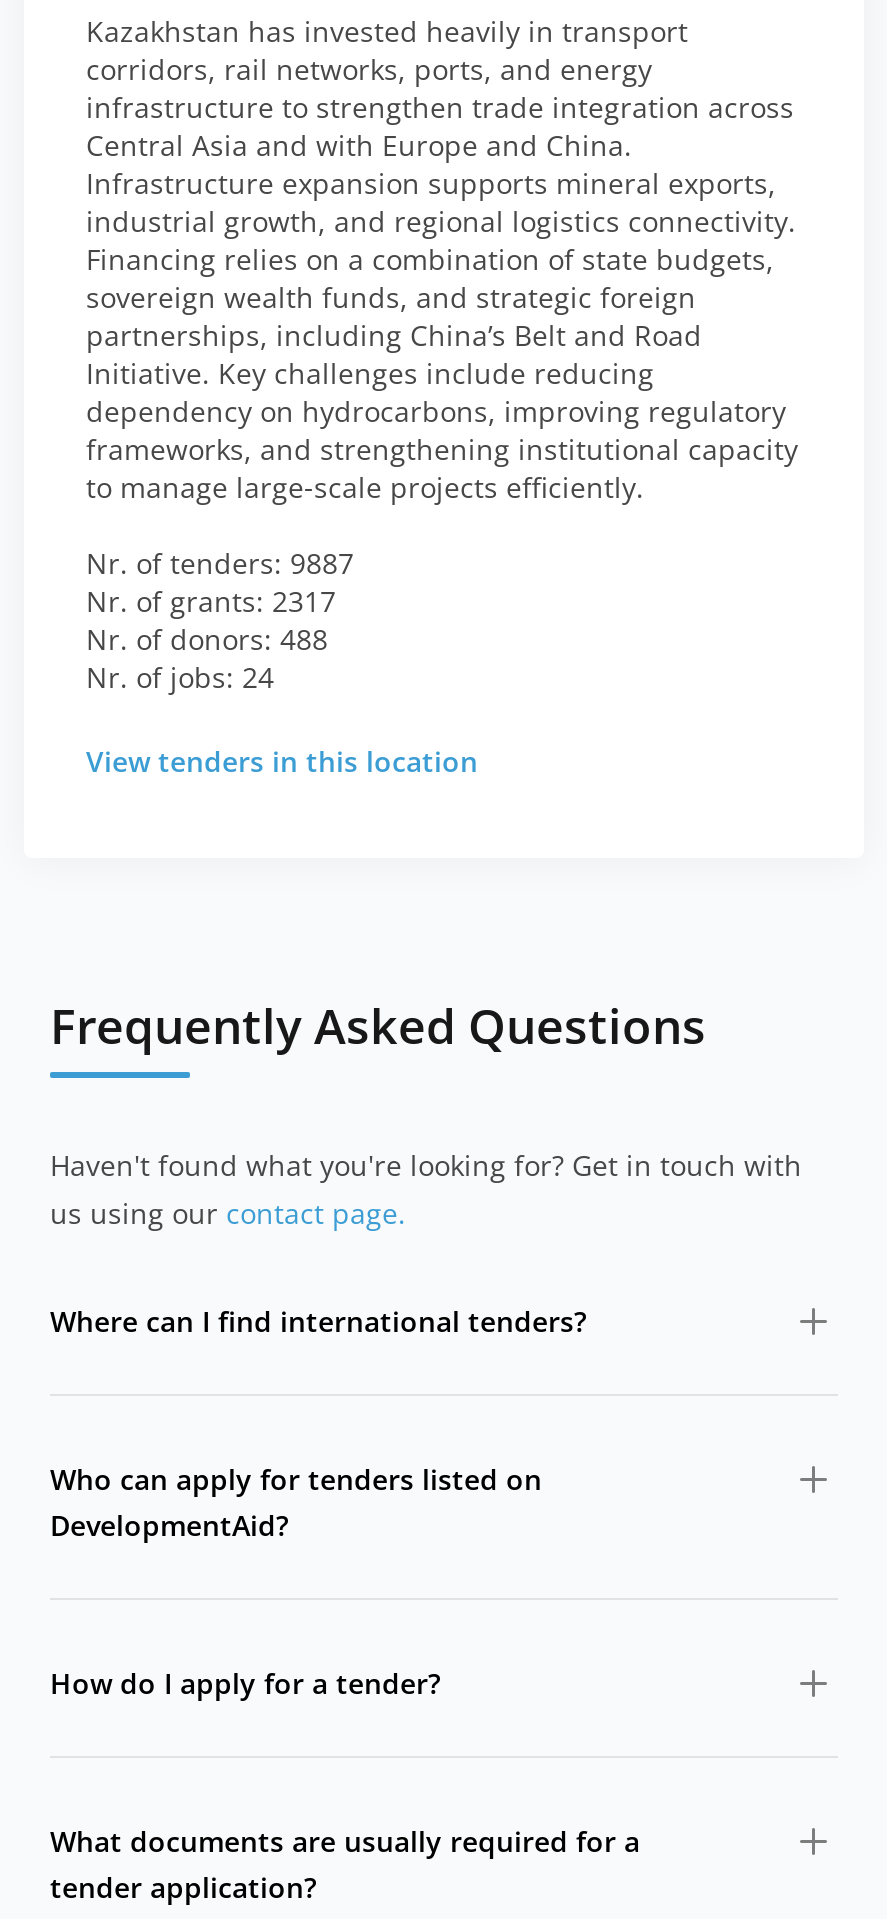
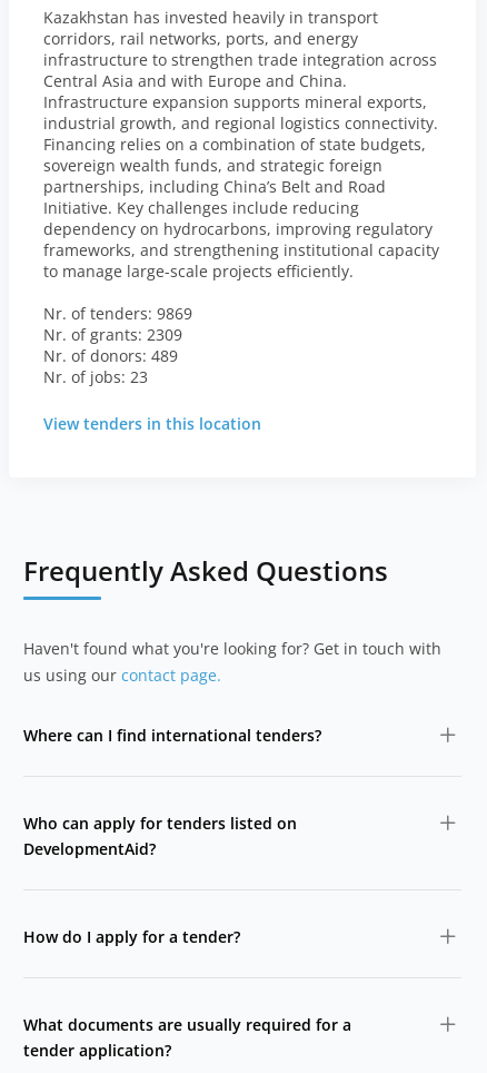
[86,545,354,583] Nr. of tenders: 9887 -> [43,303,192,324] Nr. of tenders: 9869
[86,583,336,621] Nr. of grants: 2317 -> [43,324,182,345] Nr. of grants: 2309
[86,621,328,659] Nr. of donors: 488 -> [43,345,178,367] Nr. of donors: 489
[86,659,274,697] Nr. of jobs: 24 -> [43,367,148,388] Nr. of jobs: 23

